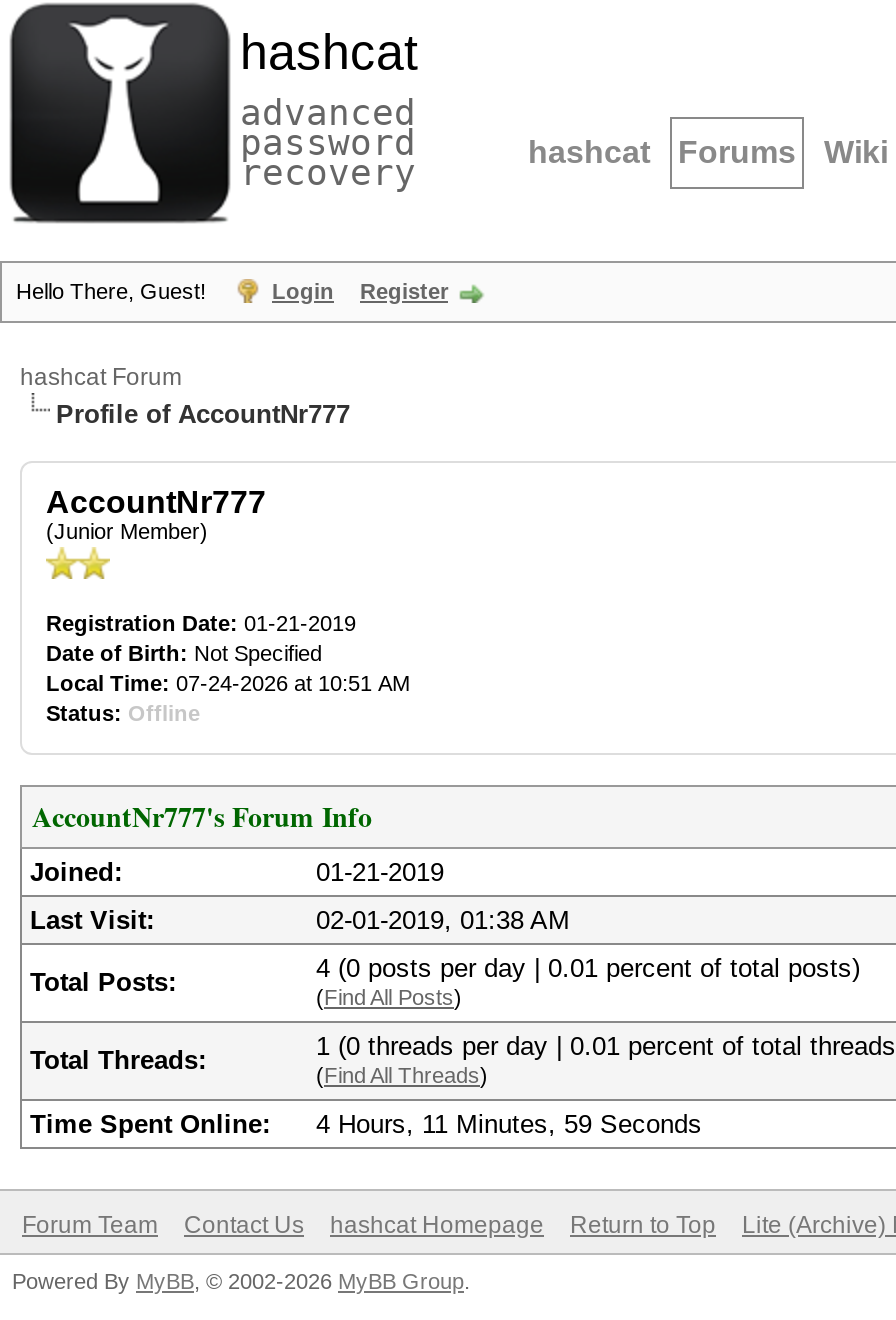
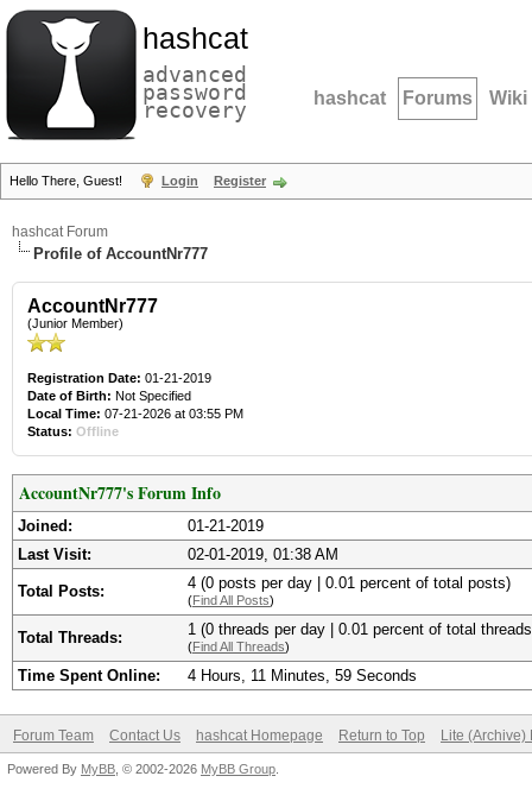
[46,671,410,695] Local Time: 07-24-2026 at 10:51 AM -> [27,406,243,421] Local Time: 07-21-2026 at 03:55 PM

